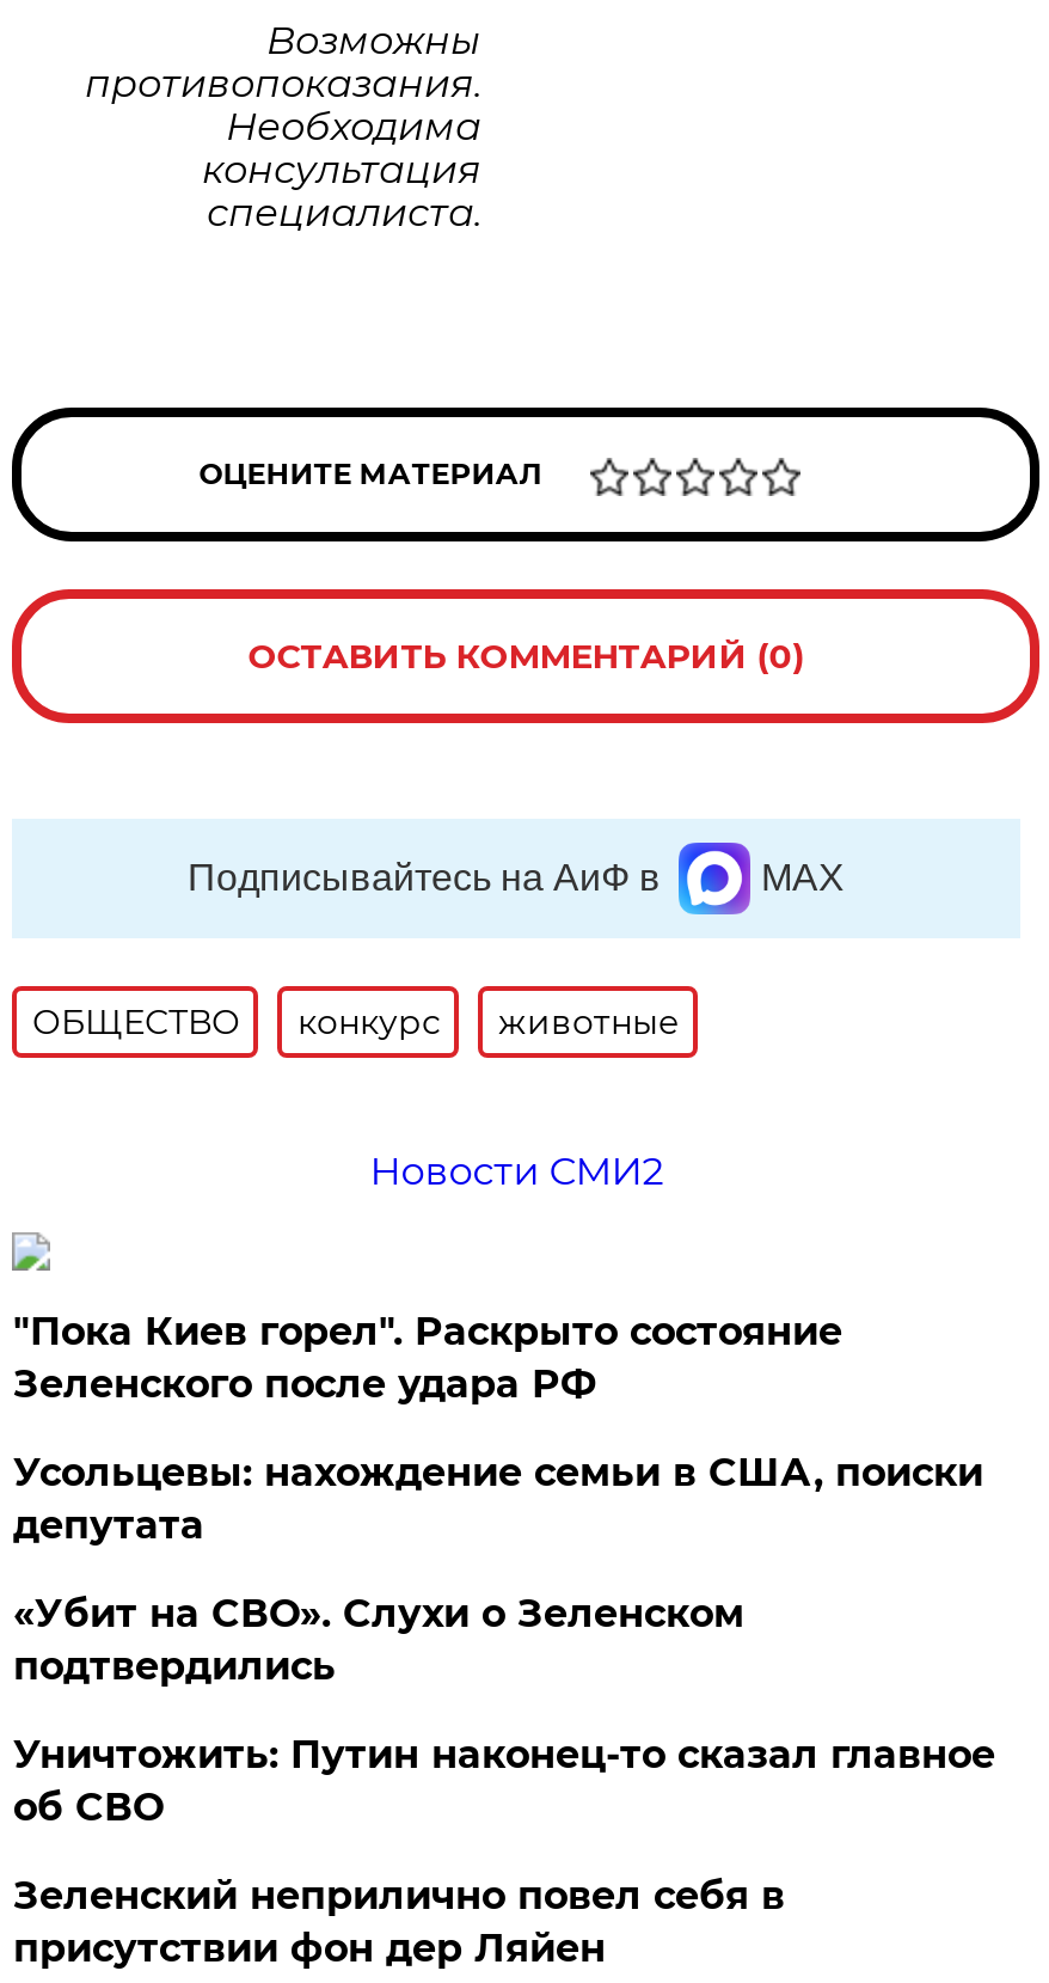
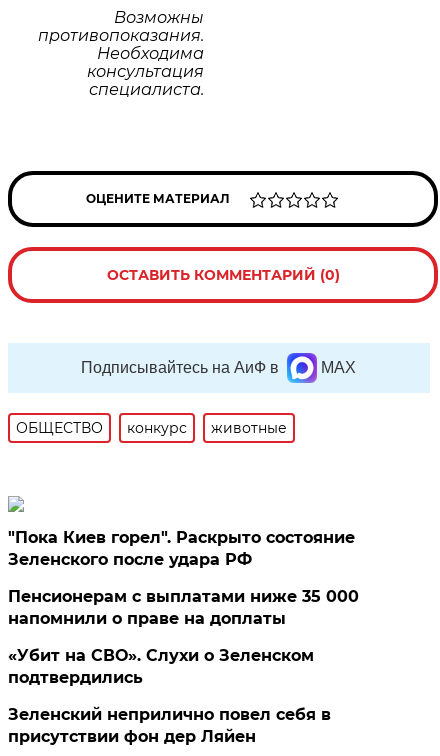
[370,1148,664,1194] Новости СМИ2 -> none
[13,1450,983,1548] Усольцевы: нахождение семьи в США, поиски | депутата -> [8,587,359,628] Пенсионерам с выплатами ниже 35 000 | напомнили о праве на доплаты
[13,1732,995,1830] Уничтожить: Путин наконец-то сказал главное | об СВО -> none

